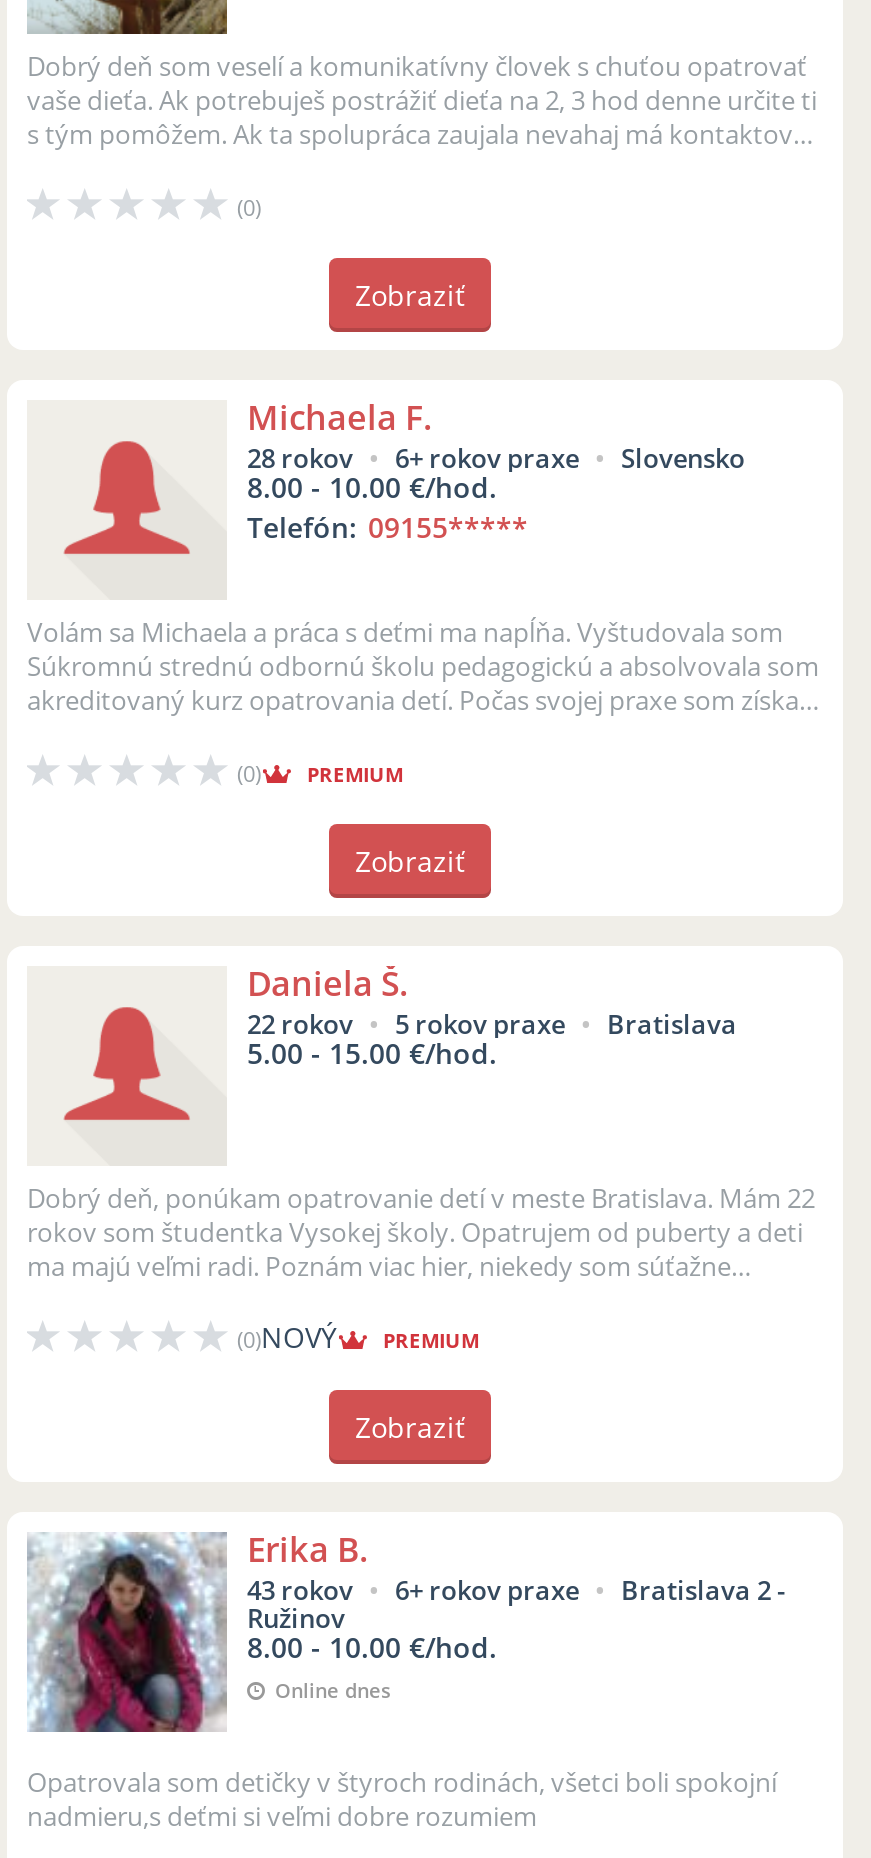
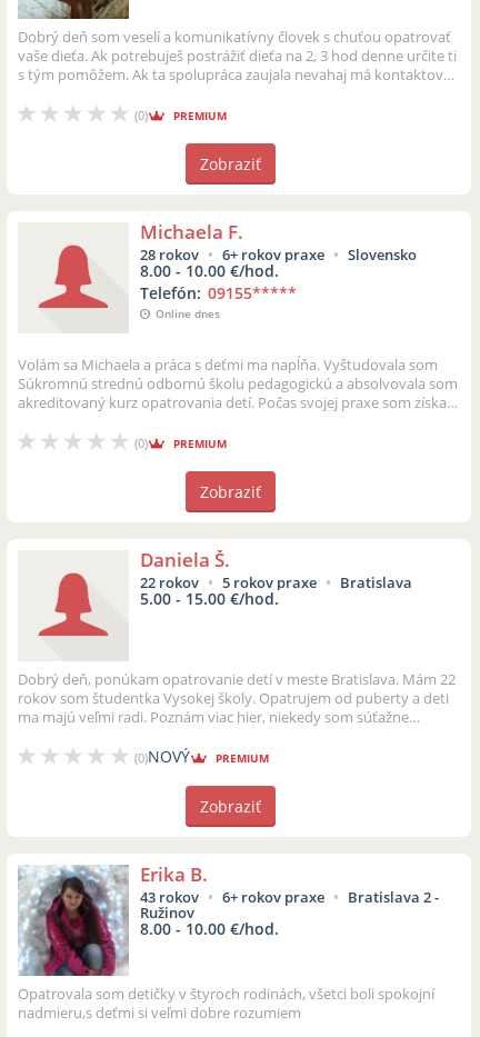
none -> [173,108,227,124] PREMIUM
moved [275,1676,391,1704] -> [156,306,220,321]: Online dnes

